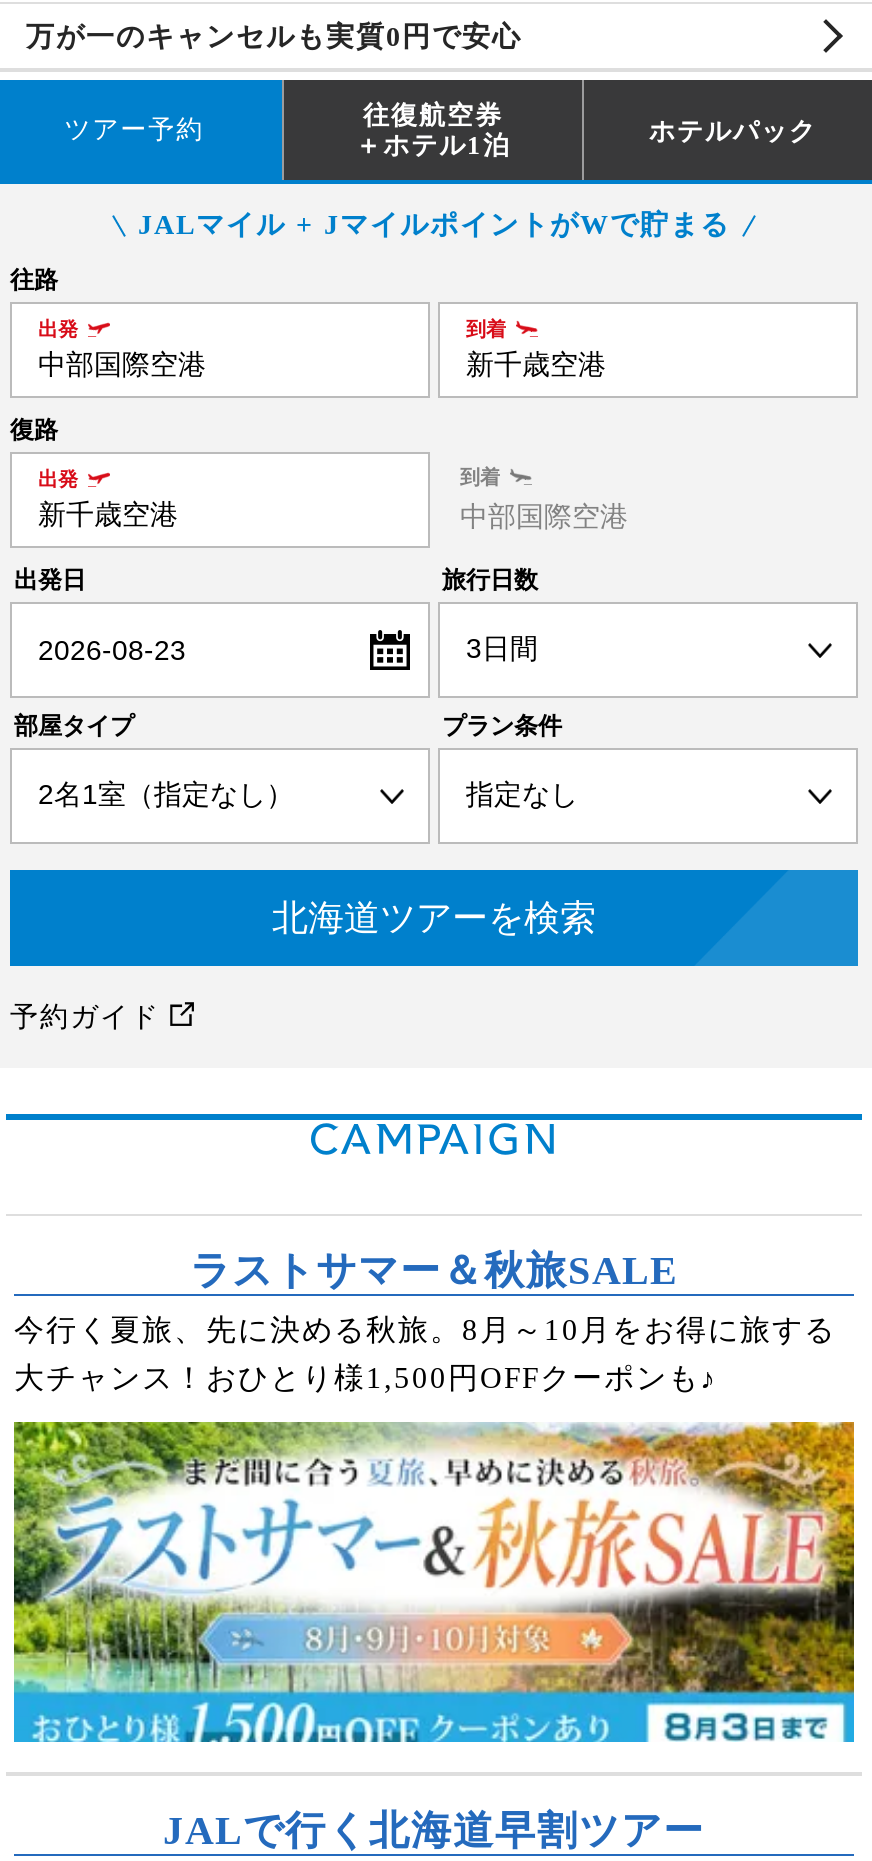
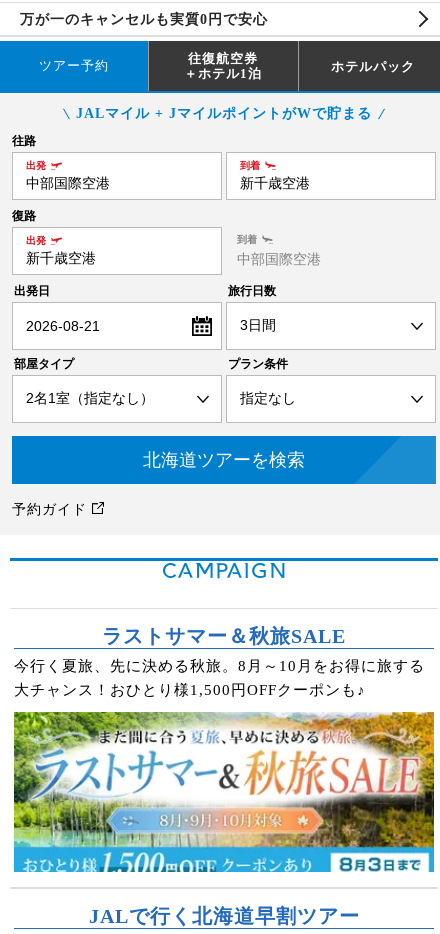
[38,634,186,666] 2026-08-23 -> [26,318,100,334] 2026-08-21

